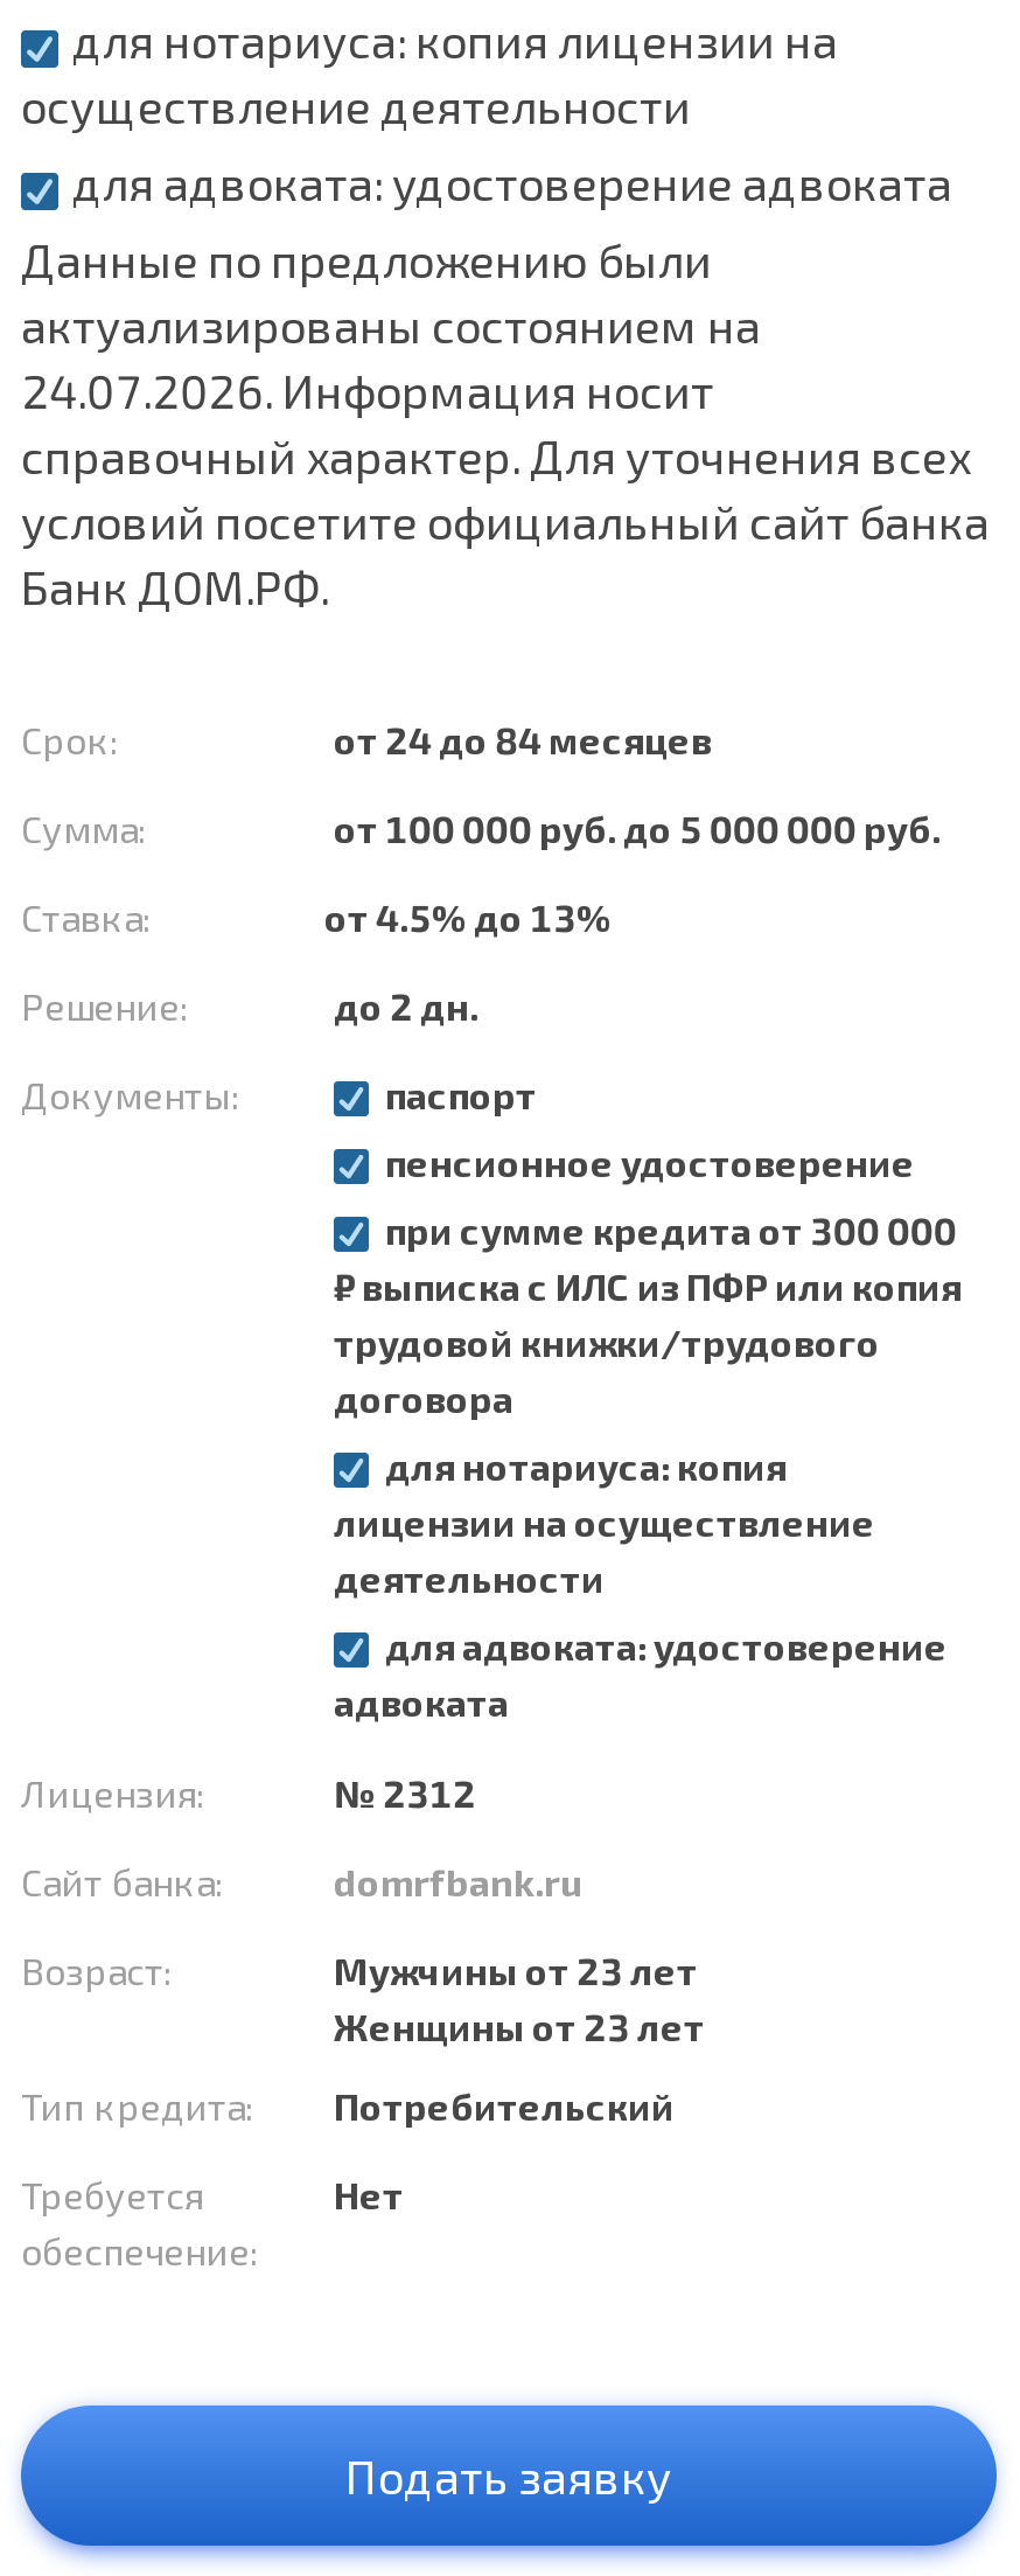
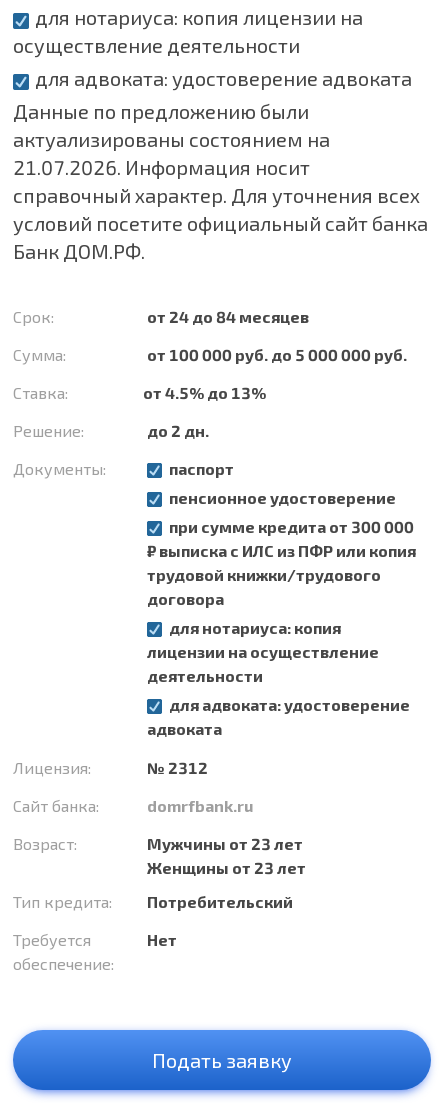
[21,362,714,418] 24.07.2026. Информация носит -> [13,155,310,179] 21.07.2026. Информация носит

